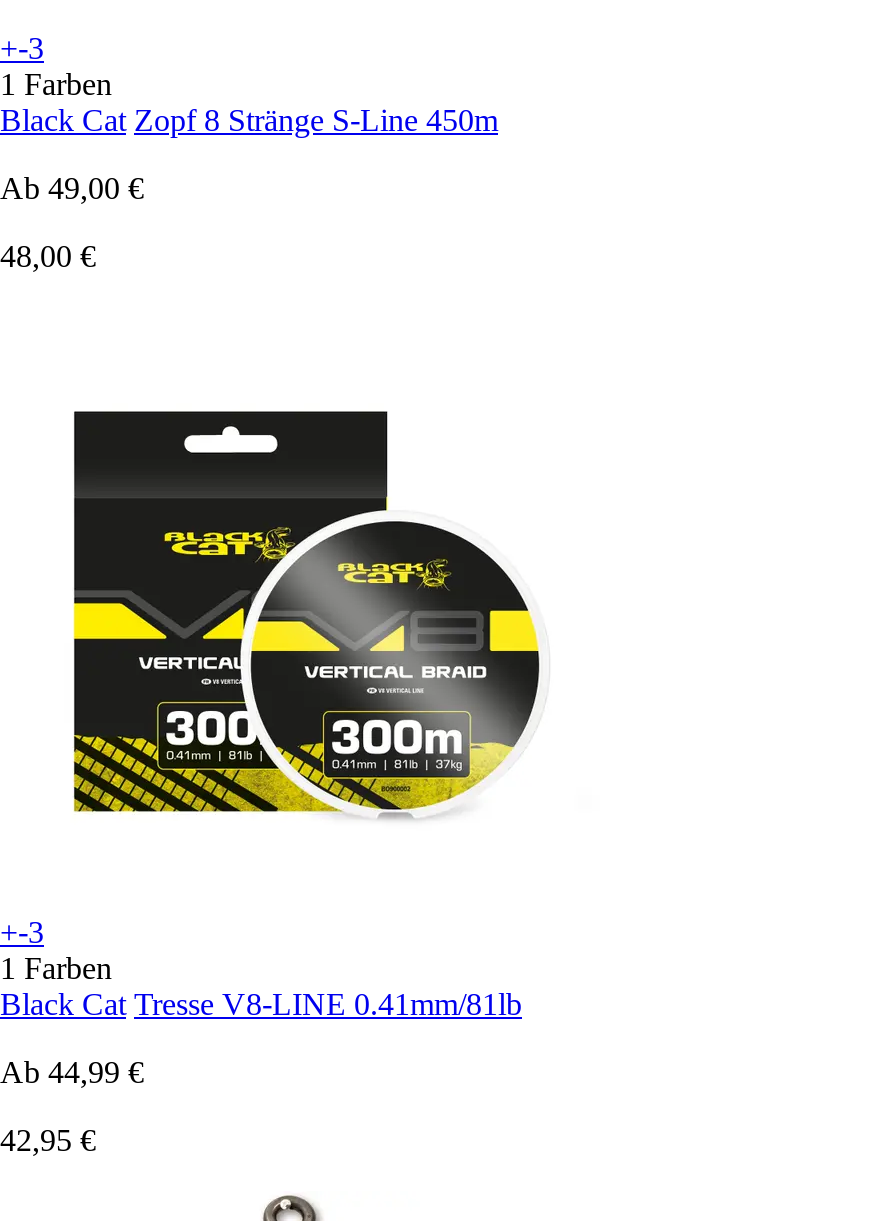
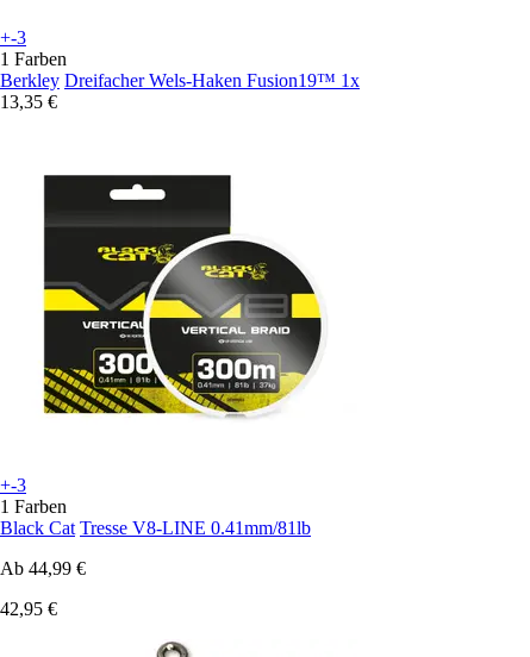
[0,102,498,272] Black Cat Zopf 8 Stränge S-Line 450m | Ab 49,00 € | 48,00 € -> [0,70,360,111] Berkley Dreifacher Wels-Haken Fusion19™ 1x | 13,35 €

